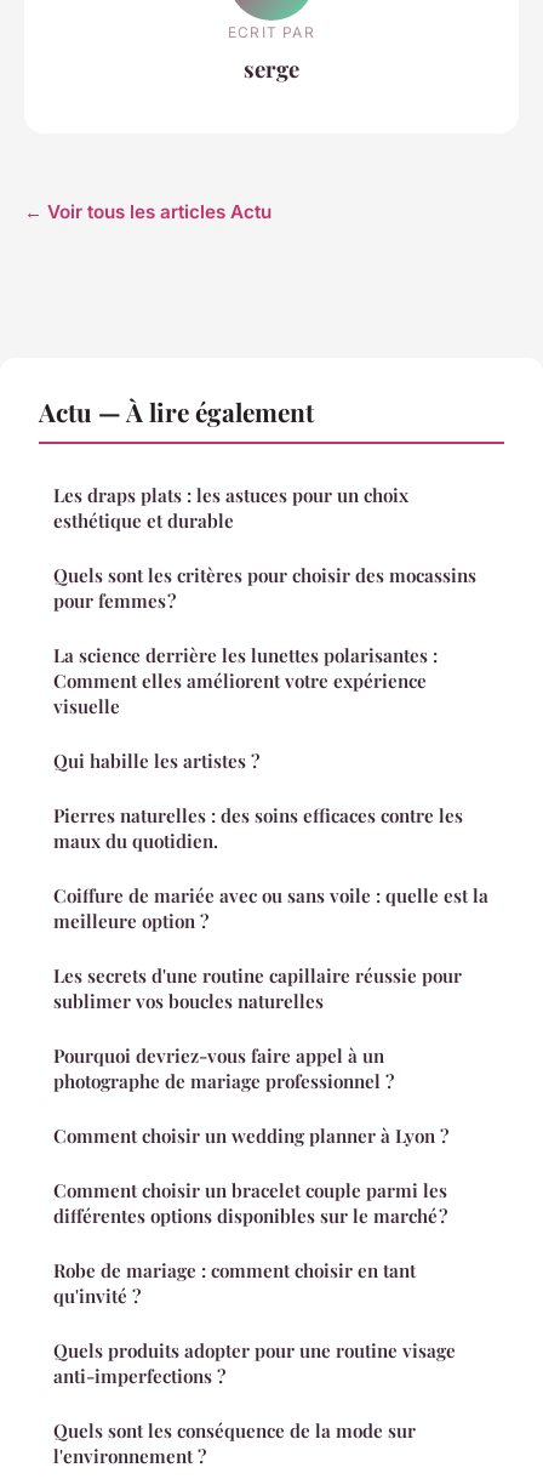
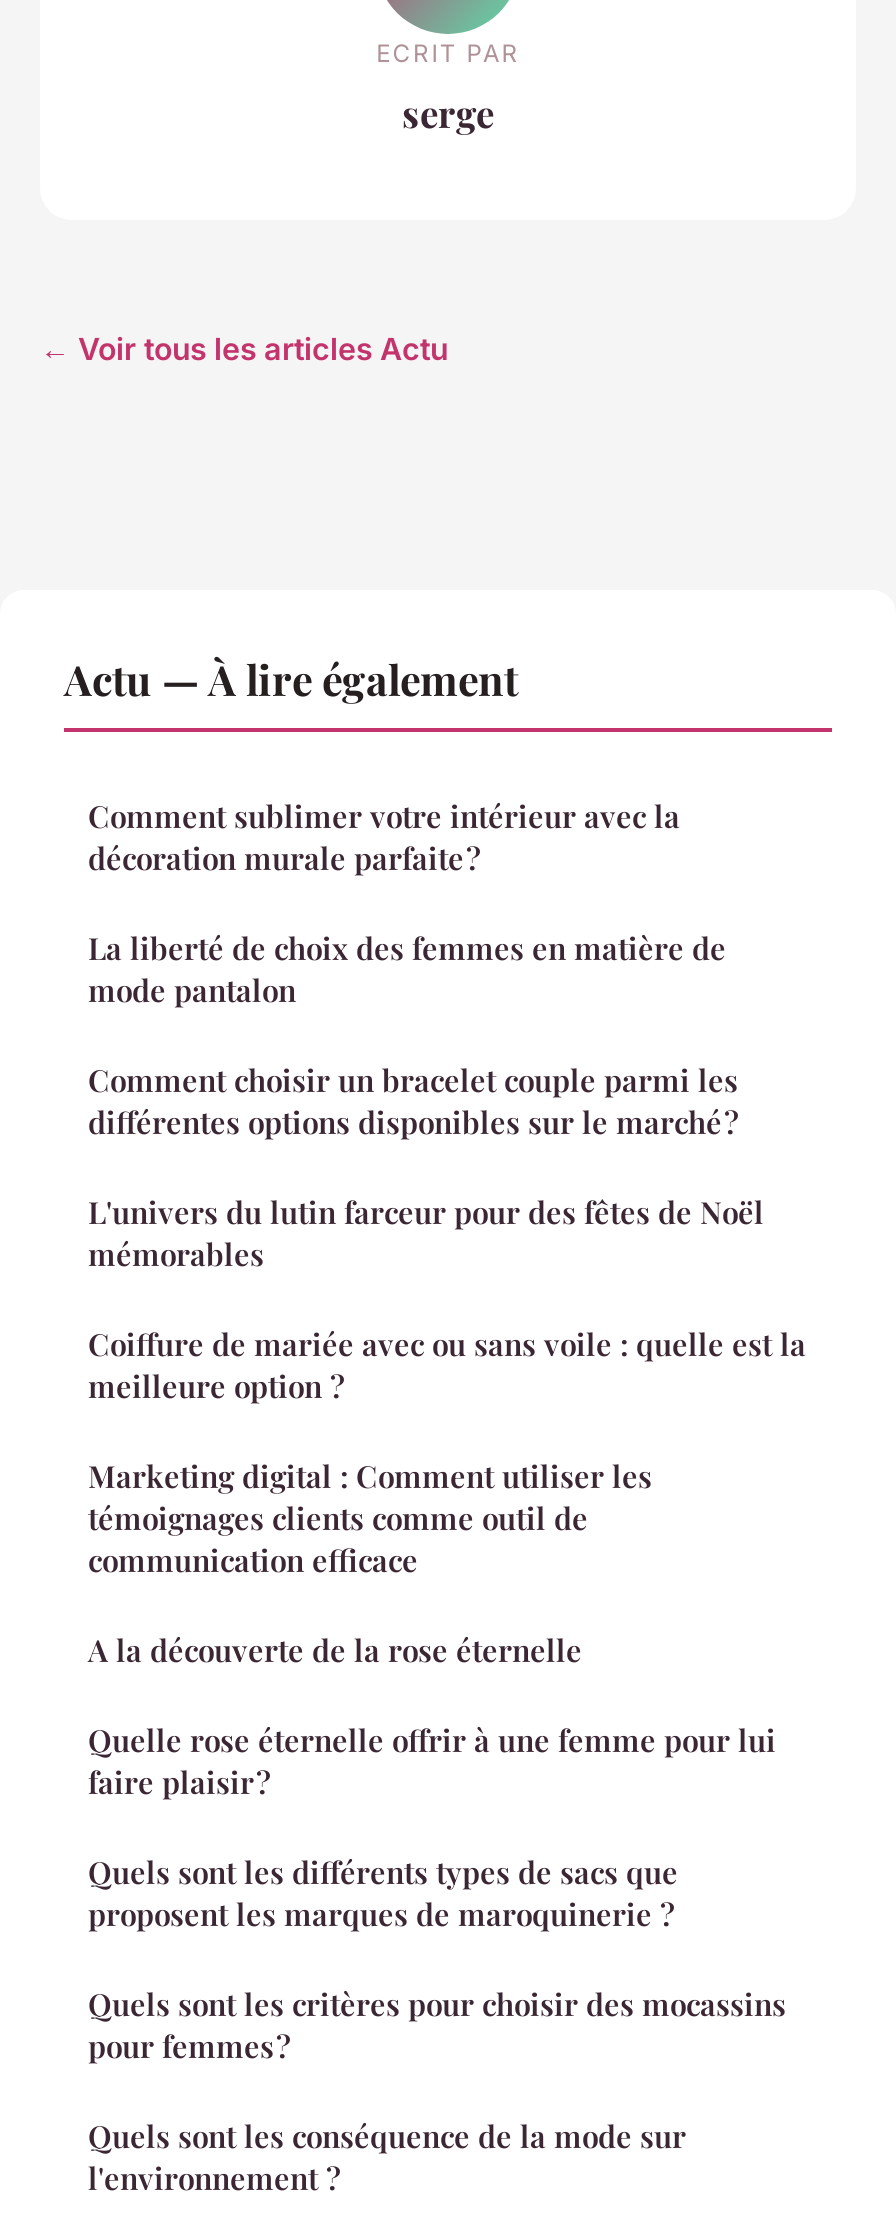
[53,483,408,533] Les draps plats : les astuces pour un choix | esthétique et durable -> [88,796,776,1934] Comment sublimer votre intérieur avec la | décoration murale parfaite ? | La liberté de choix des femmes en matière de | mode pantalon | L'univers du lutin farceur pour des fêtes de Noël | mémorables | Marketing digital : Comment utiliser les | témoignages clients comme outil de | communication efficace | A la découverte de la rose éternelle | Quelle rose éternelle offrir à une femme pour lui | faire plaisir ? | Quels sont les différents types de sacs que | proposent les marques de maroquinerie ?
moved [53,563,476,613] -> [88,1984,786,2066]: Quels sont les critères pour choisir des mocassins | pour femmes ?
[53,643,463,1388] La science derrière les lunettes polarisantes : | Comment elles améliorent votre expérience | visuelle | Qui habille les artistes ? | Pierres naturelles : des soins efficaces contre les | maux du quotidien. | Les secrets d'une routine capillaire réussie pour | sublimer vos boucles naturelles | Pourquoi devriez-vous faire appel à un | photographe de mariage professionnel ? | Comment choisir un wedding planner à Lyon ? | Robe de mariage : comment choisir en tant | qu'invité ? | Quels produits adopter pour une routine visage | anti-imperfections ? -> none
moved [53,883,488,933] -> [88,1324,806,1406]: Coiffure de mariée avec ou sans voile : quelle est la | meilleure option ?
moved [53,1178,447,1228] -> [88,1060,738,1142]: Comment choisir un bracelet couple parmi les | différentes options disponibles sur le marché ?

